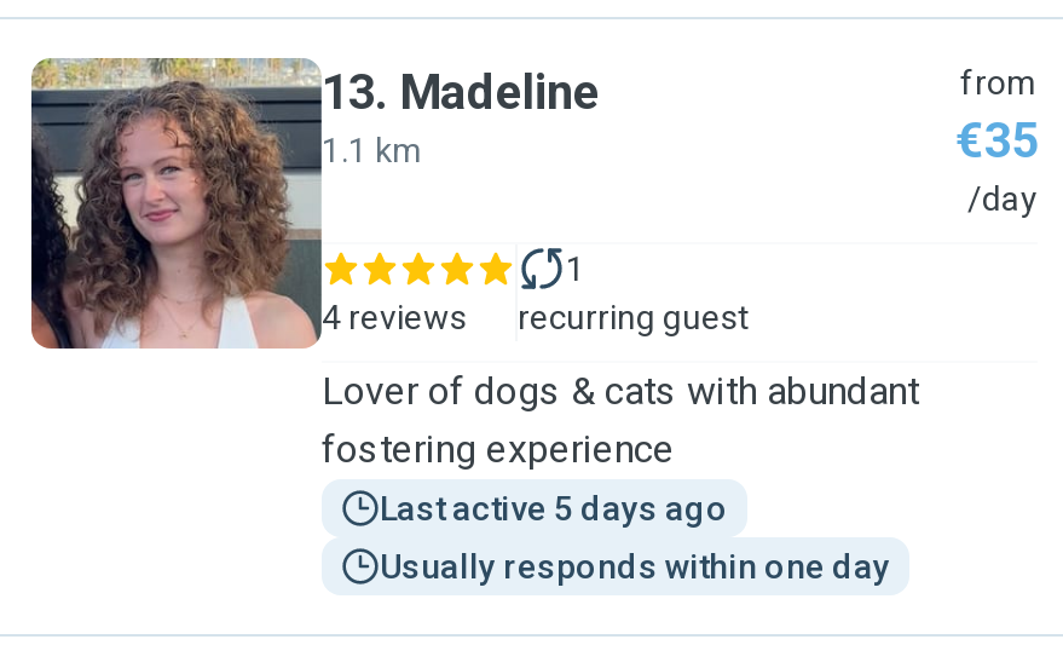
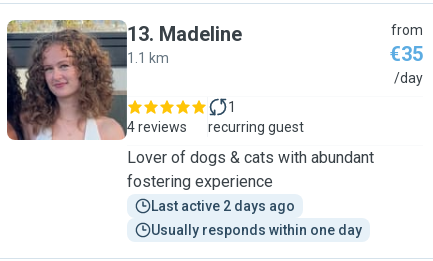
[380,489,728,528] Last active 5 days ago -> [151,198,295,214] Last active 2 days ago

